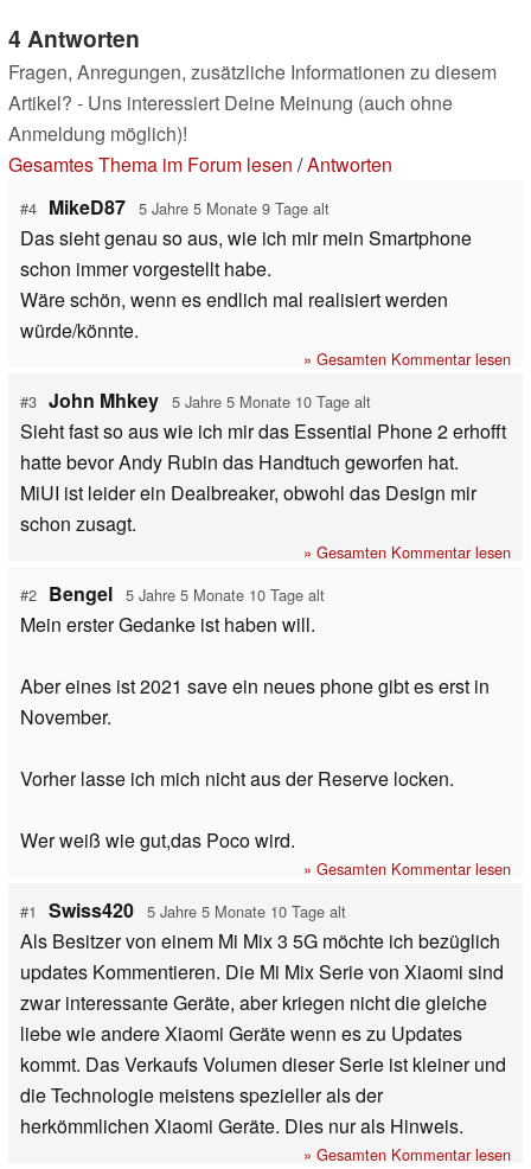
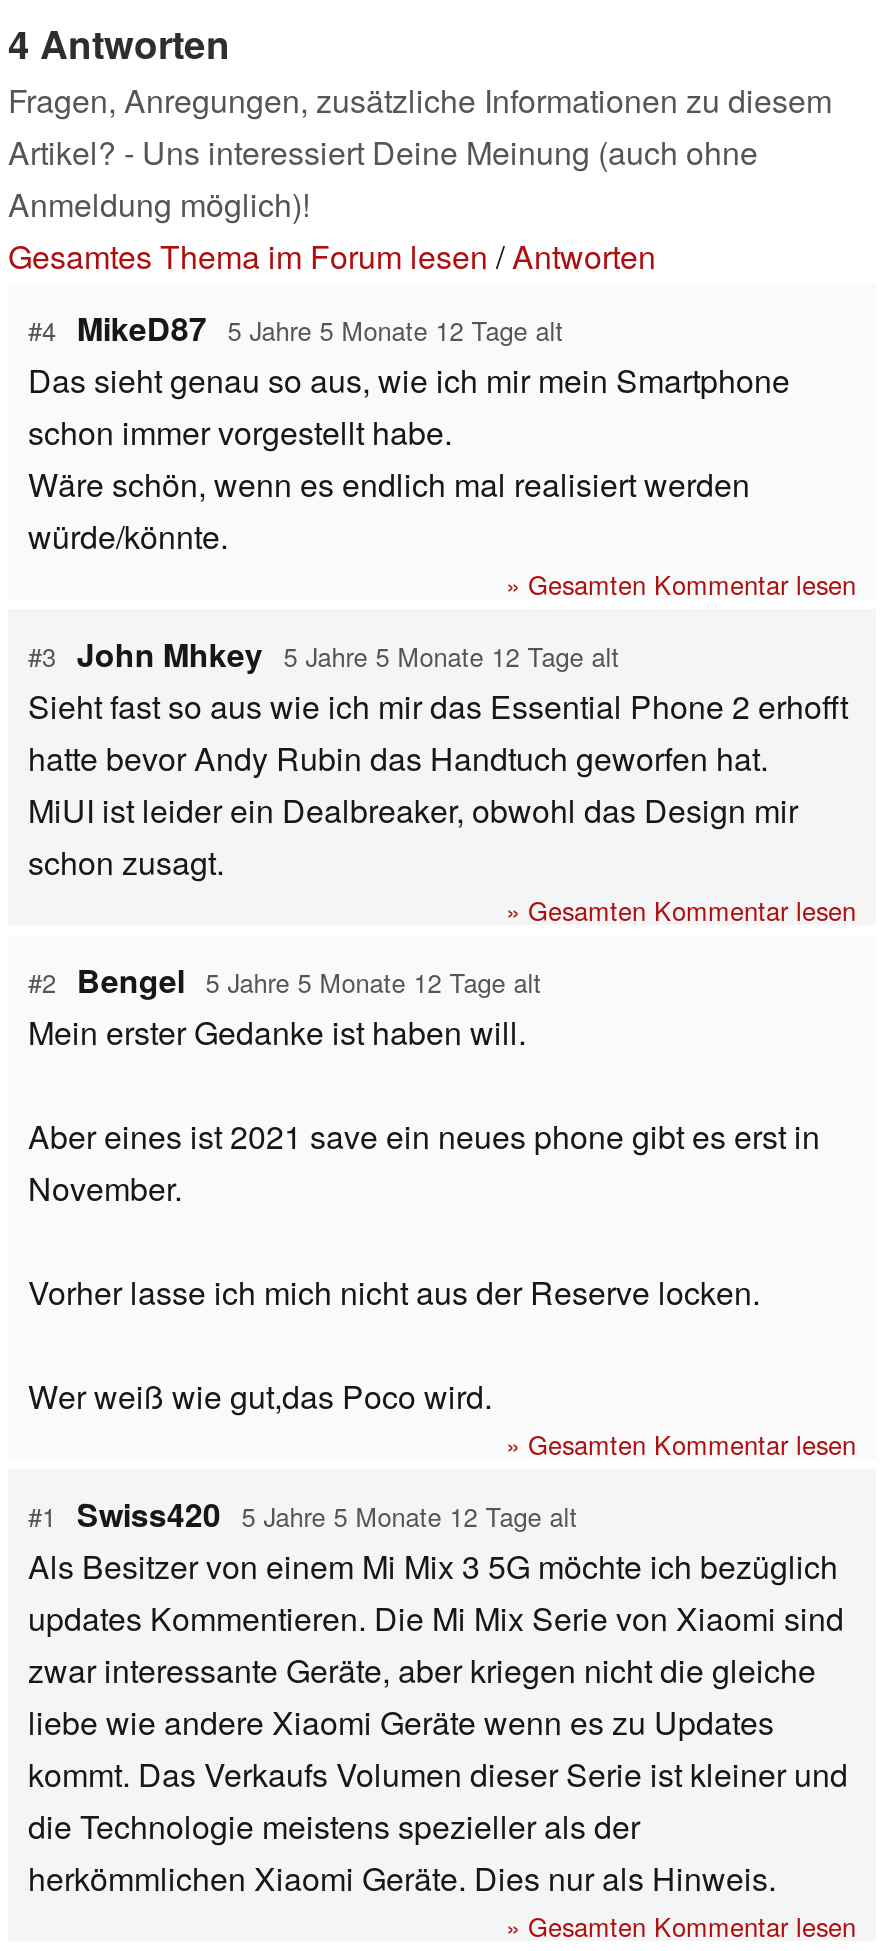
[20,193,329,220] #4 MikeD87 5 Jahre 5 Monate 9 Tage alt -> [28,304,564,350] #4 MikeD87 5 Jahre 5 Monate 12 Tage alt
[20,386,371,413] #3 John Mhkey 5 Jahre 5 Monate 10 Tage alt -> [28,630,620,676] #3 John Mhkey 5 Jahre 5 Monate 12 Tage alt
[20,580,325,607] #2 Bengel 5 Jahre 5 Monate 10 Tage alt -> [28,957,542,1003] #2 Bengel 5 Jahre 5 Monate 12 Tage alt
[20,896,346,924] #1 Swiss420 5 Jahre 5 Monate 10 Tage alt -> [28,1491,578,1537] #1 Swiss420 5 Jahre 5 Monate 12 Tage alt

